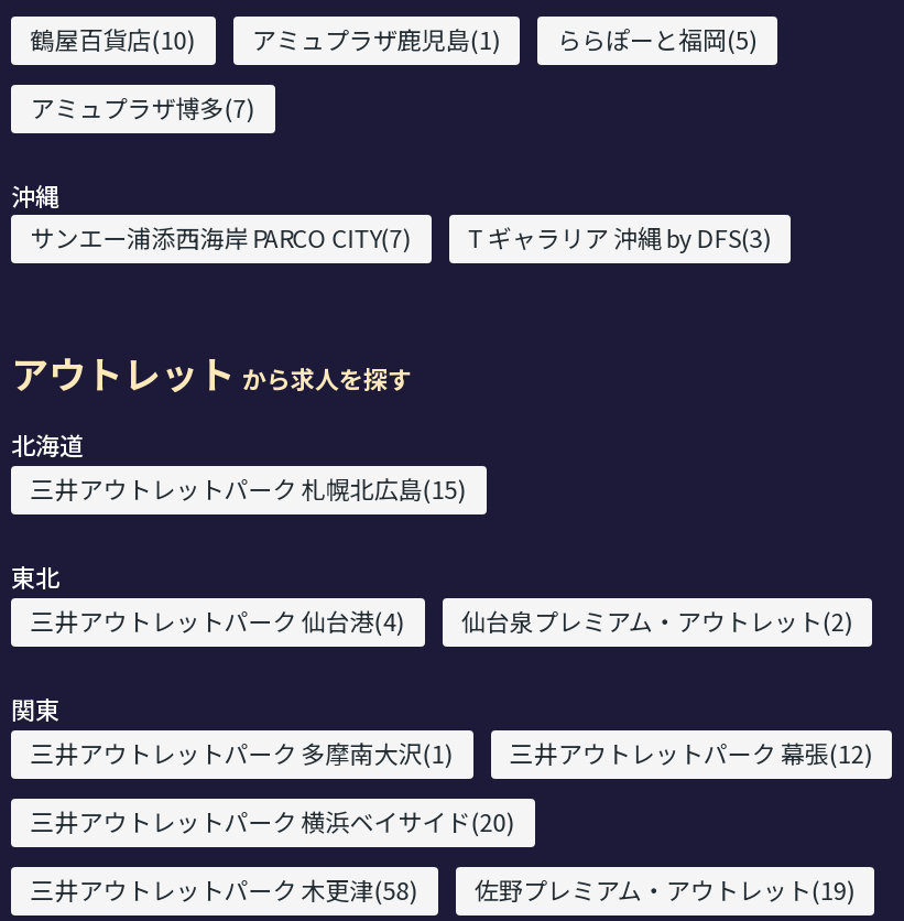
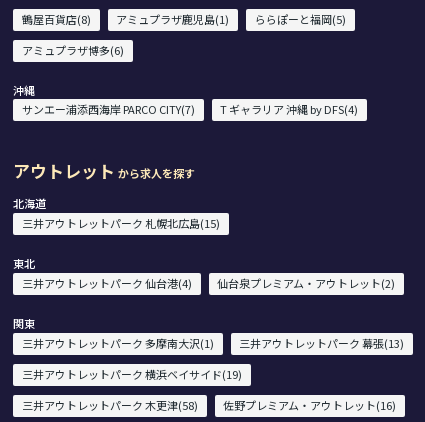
[30,21,758,56] 鶴屋百貨店(10) アミュプラザ鹿児島(1) ららぽーと福岡(5) -> [22,11,346,27] 鶴屋百貨店(8) アミュプラザ鹿児島(1) ららぽーと福岡(5)
[30,89,255,124] アミュプラザ博多(7) -> [22,42,124,58] アミュプラザ博多(6)
[468,220,772,256] T ギャラリア 沖縄 by DFS(3) -> [220,101,358,117] T ギャラリア 沖縄 by DFS(4)
[510,734,873,769] 三井アウトレットパーク 幕張(12) -> [239,334,404,350] 三井アウトレットパーク 幕張(13)
[30,802,515,837] 三井アウトレットパーク 横浜ベイサイド(20) -> [22,365,242,381] 三井アウトレットパーク 横浜ベイサイド(19)
[474,870,855,906] 佐野プレミアム・アウトレット(19) -> [223,396,396,412] 佐野プレミアム・アウトレット(16)

